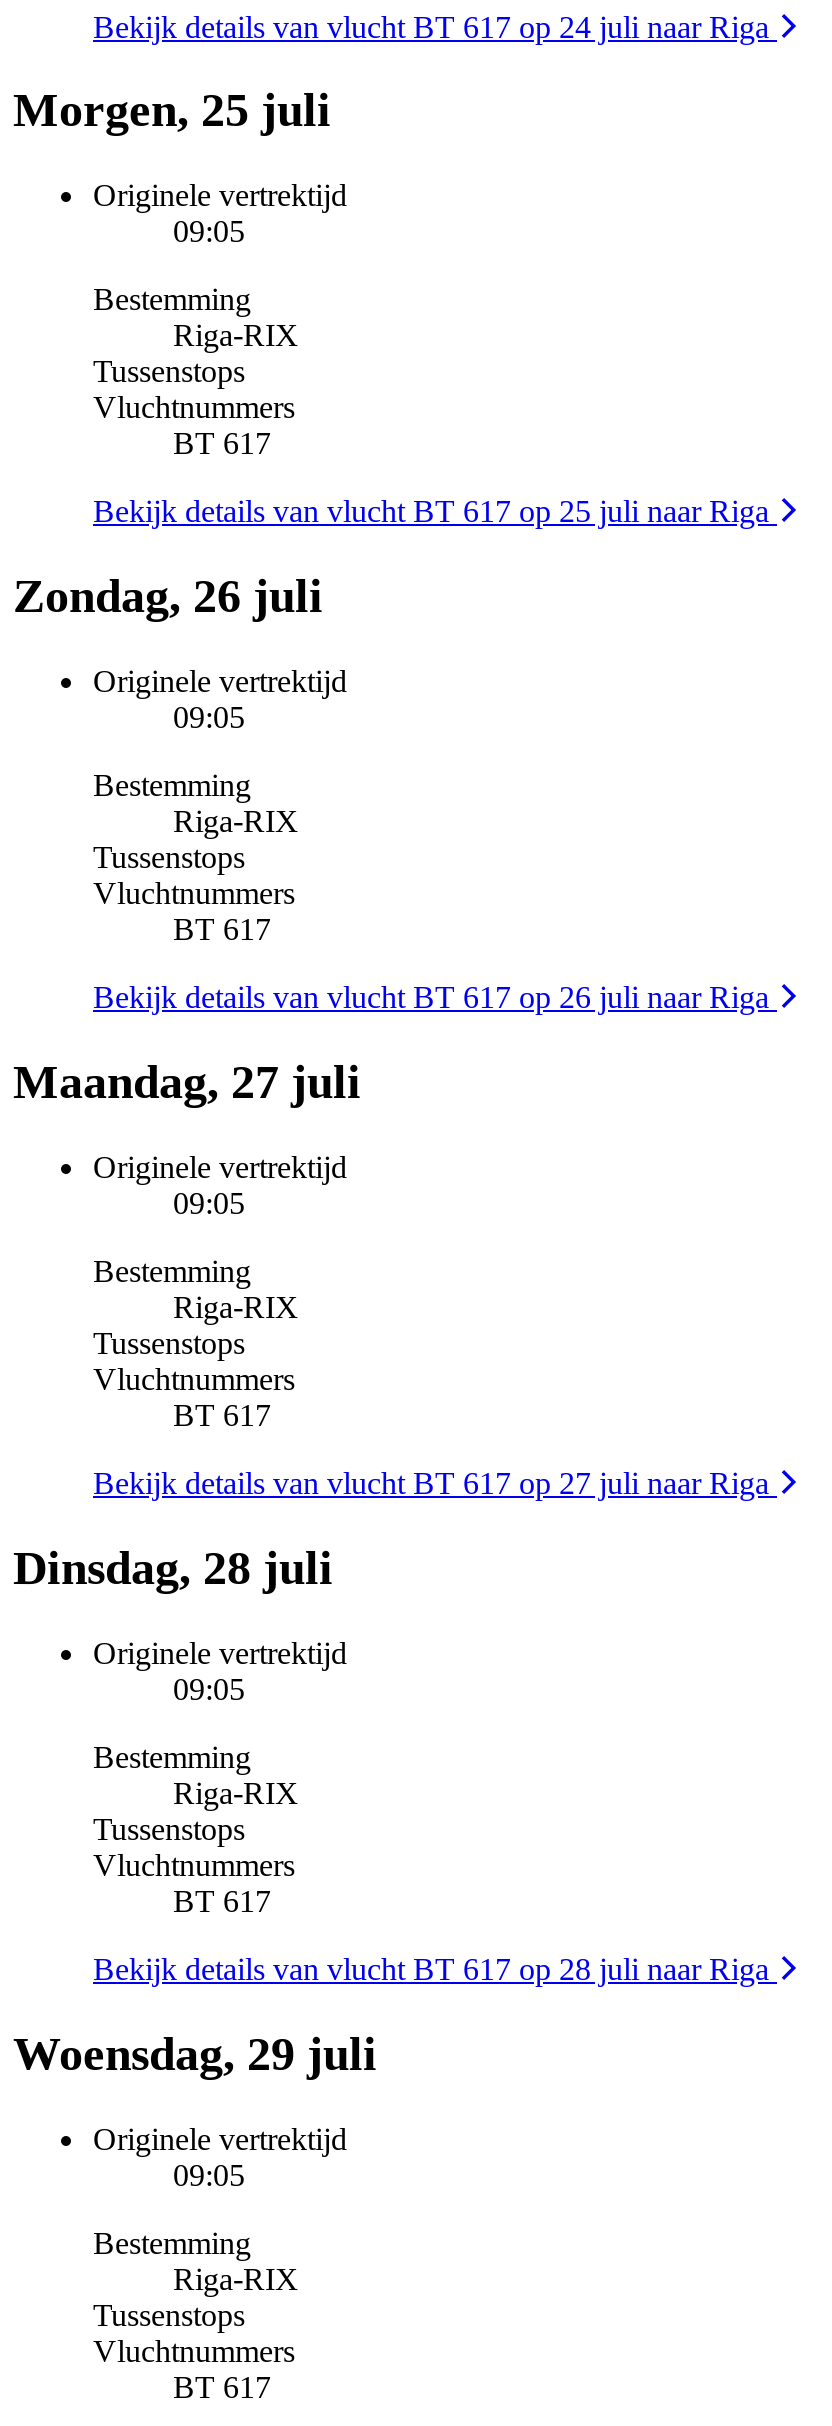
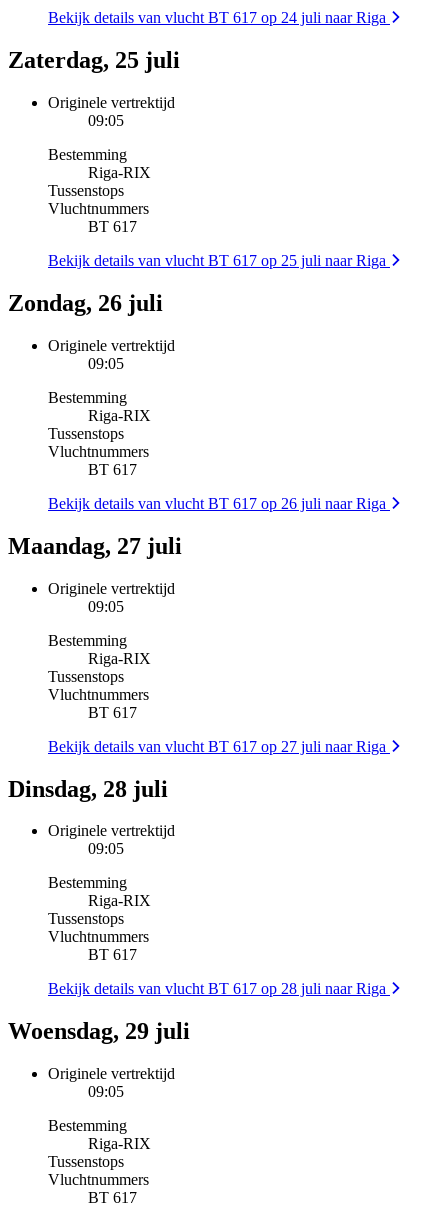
[13,85,331,137] Morgen, 25 juli -> [8,47,180,73] Zaterdag, 25 juli

